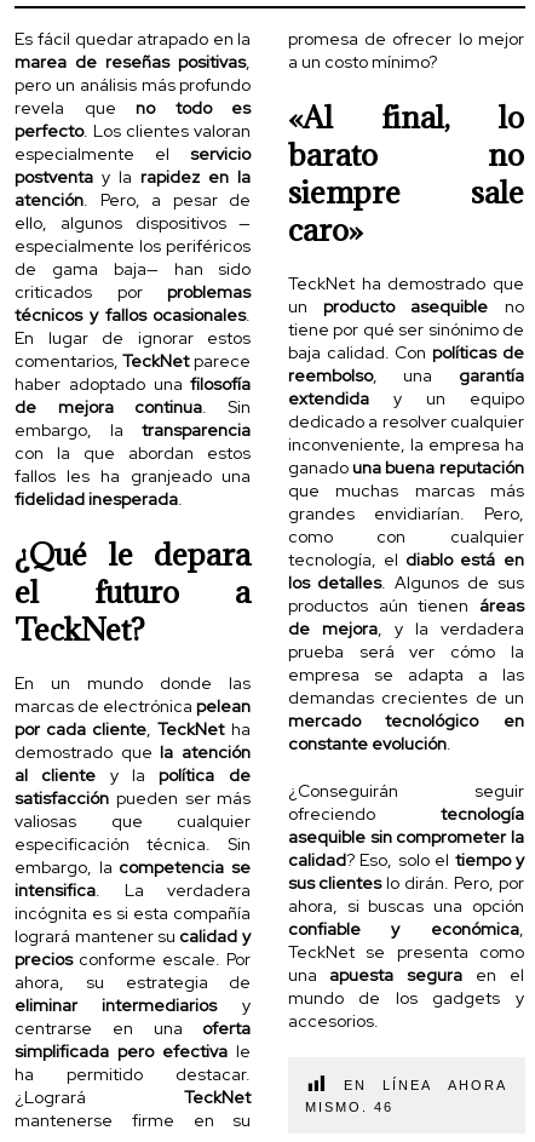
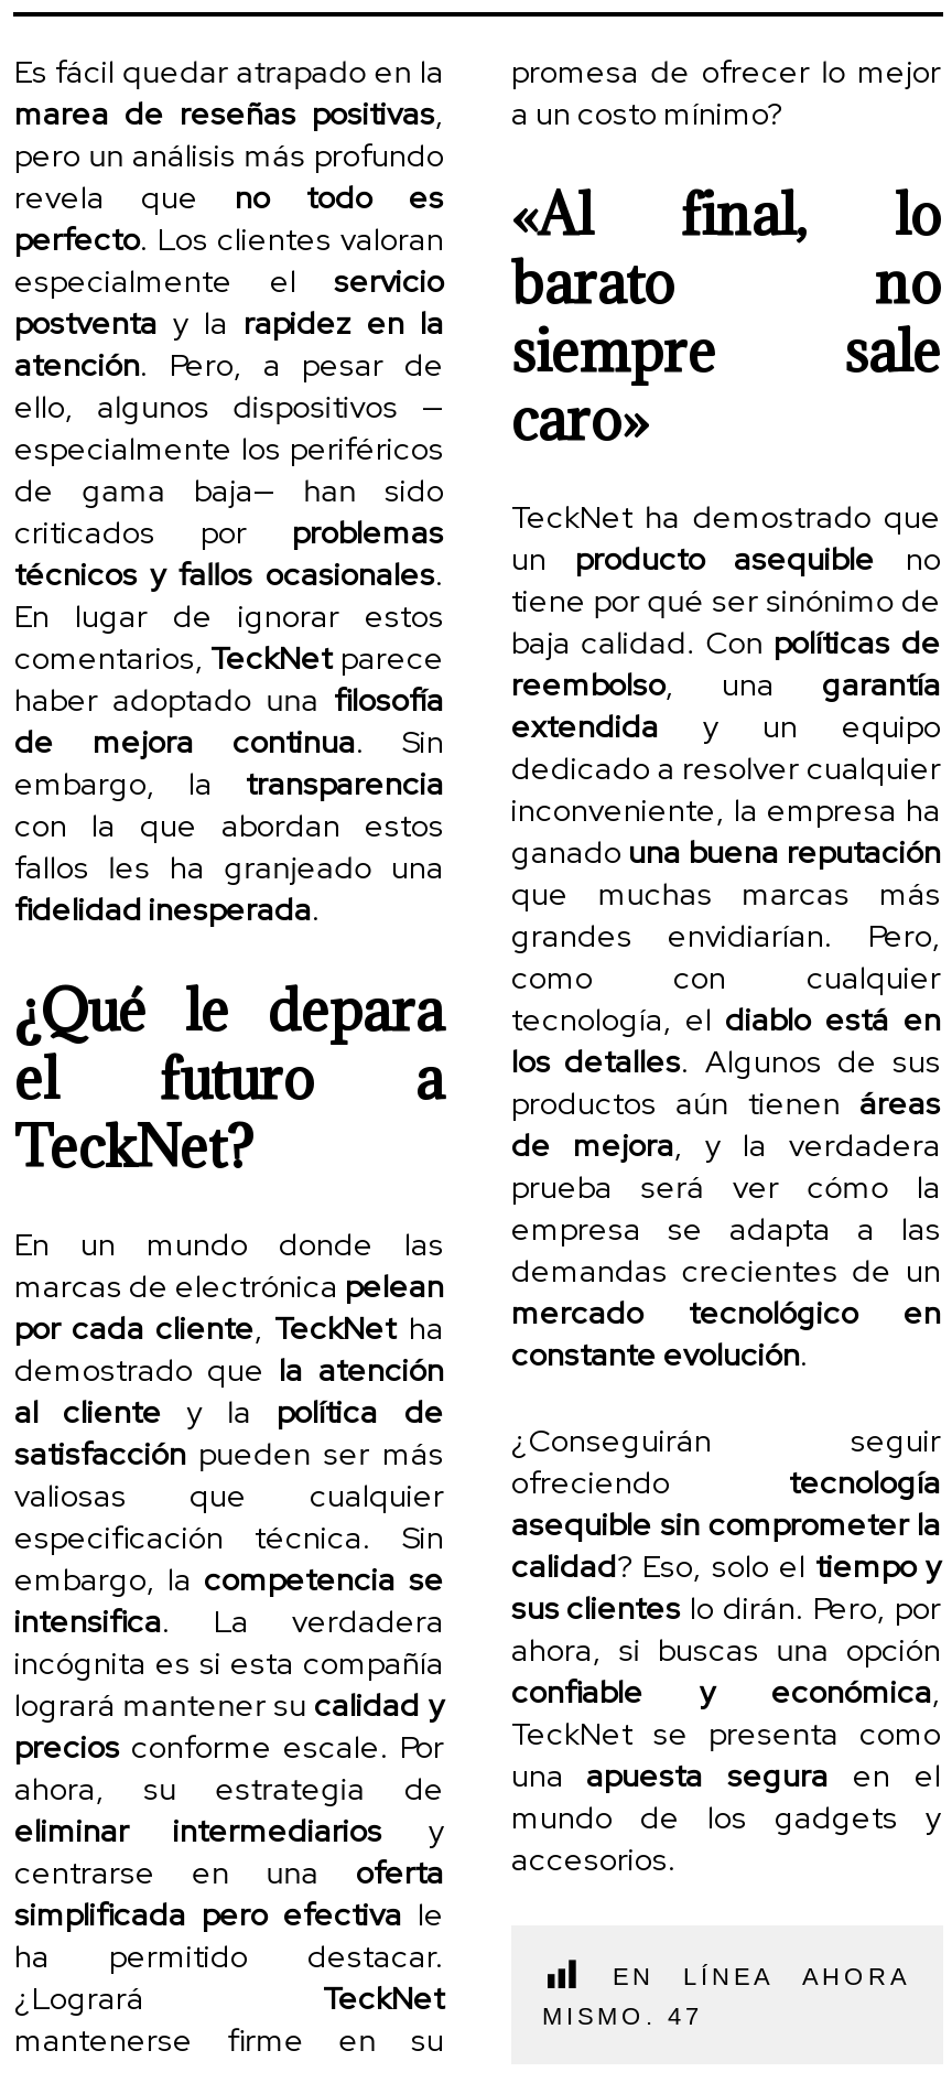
[305,1099,393,1114] MISMO. 46 -> [542,2002,703,2028] MISMO. 47

